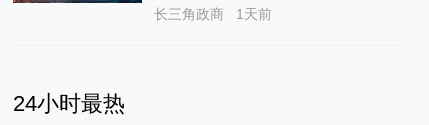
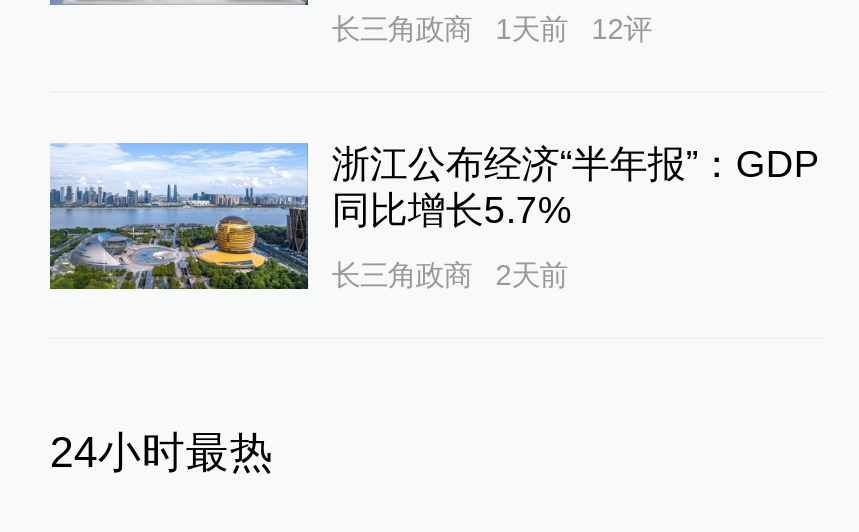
none -> [48,12,820,292] [image] | 12评 | 浙江公布经济“半年报”：GDP | 同比增长5.7% | 长三角政商 | 2天前

